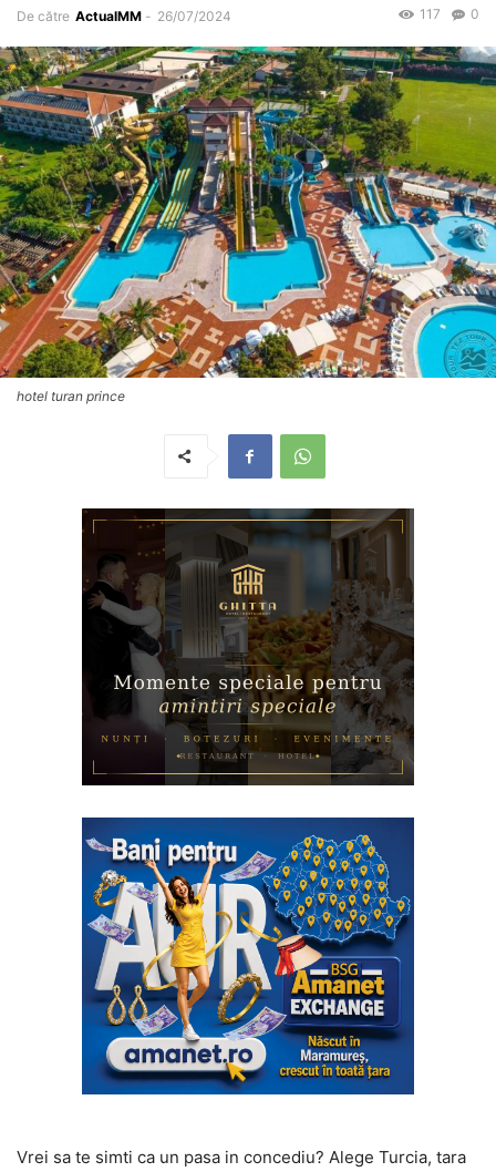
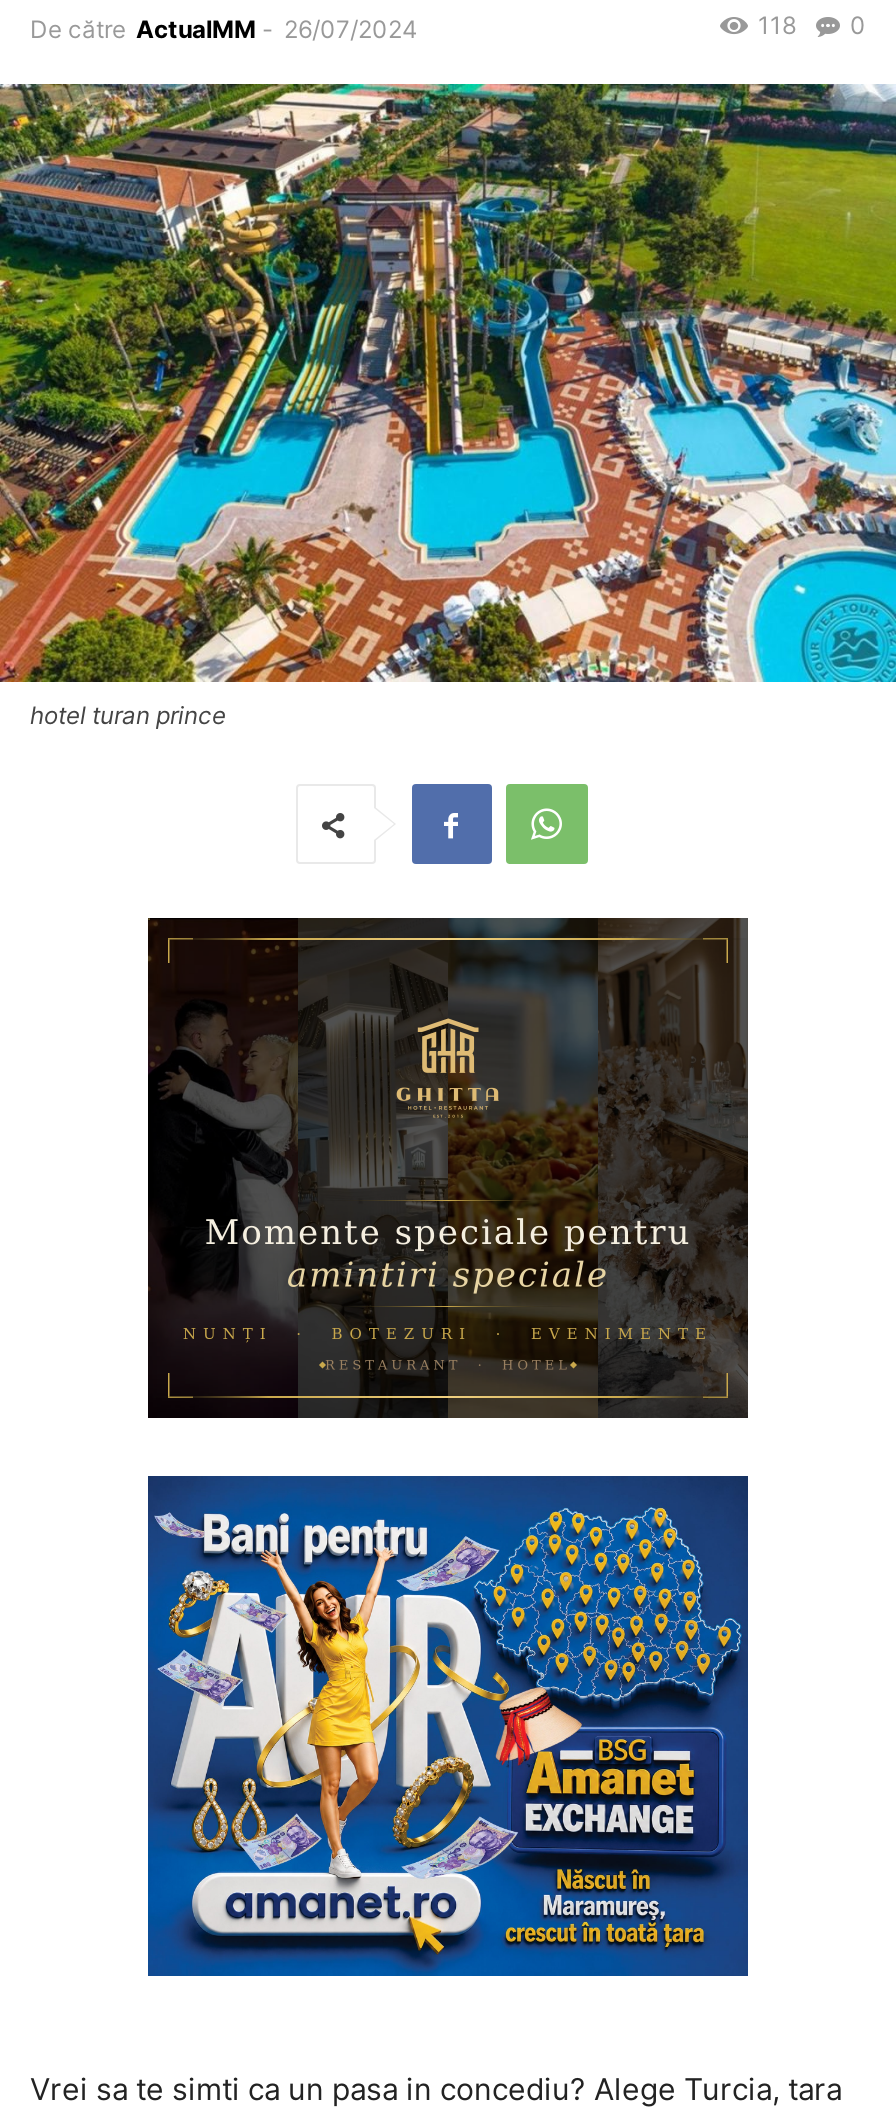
[420,6,479,22] 117 0 -> [758,10,866,40] 118 0

